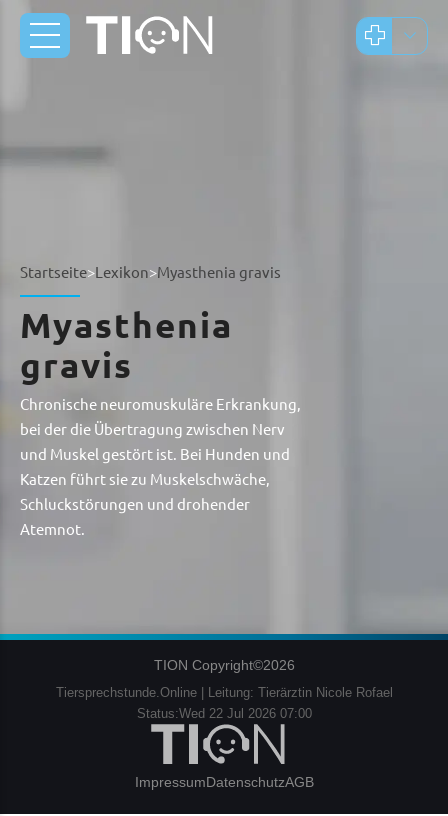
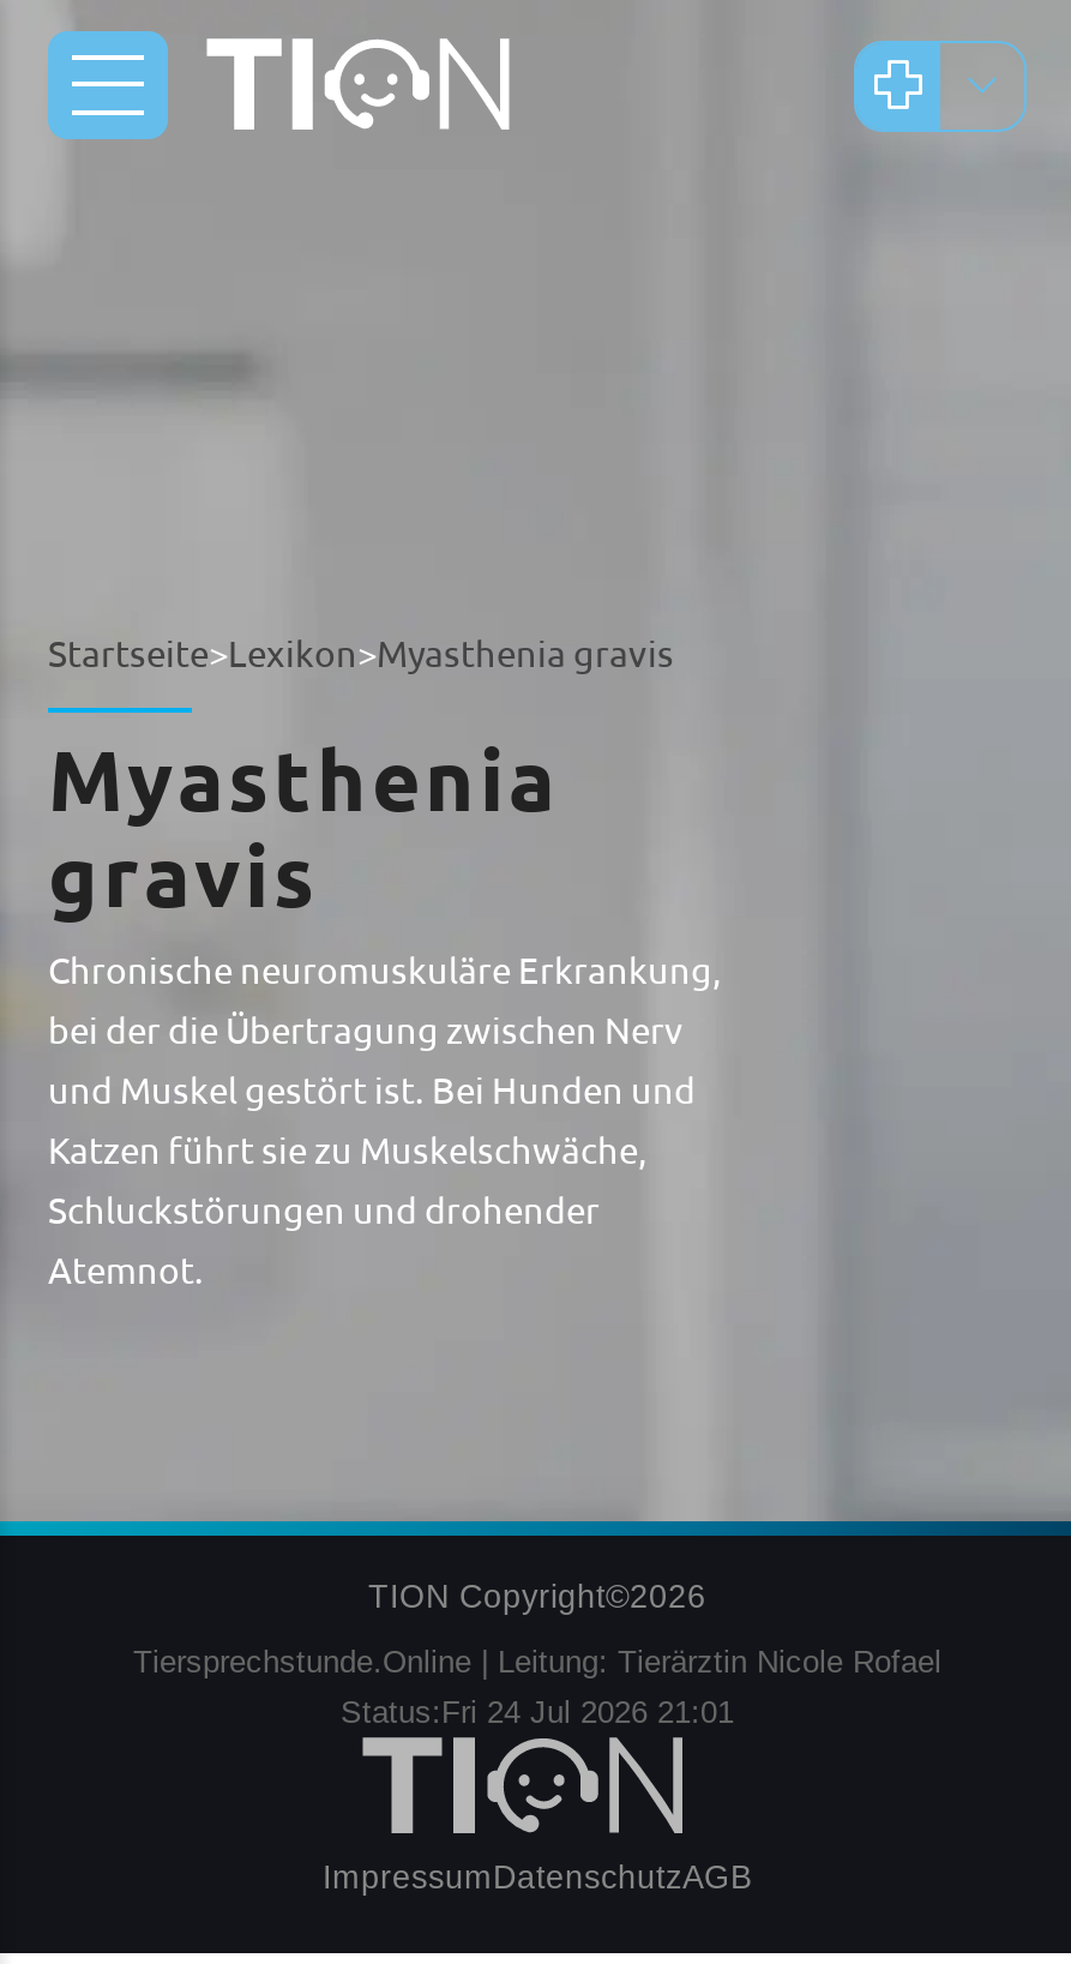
[136,706,311,721] Status:Wed 22 Jul 2026 07:00 -> [341,1694,734,1730] Status:Fri 24 Jul 2026 21:01

